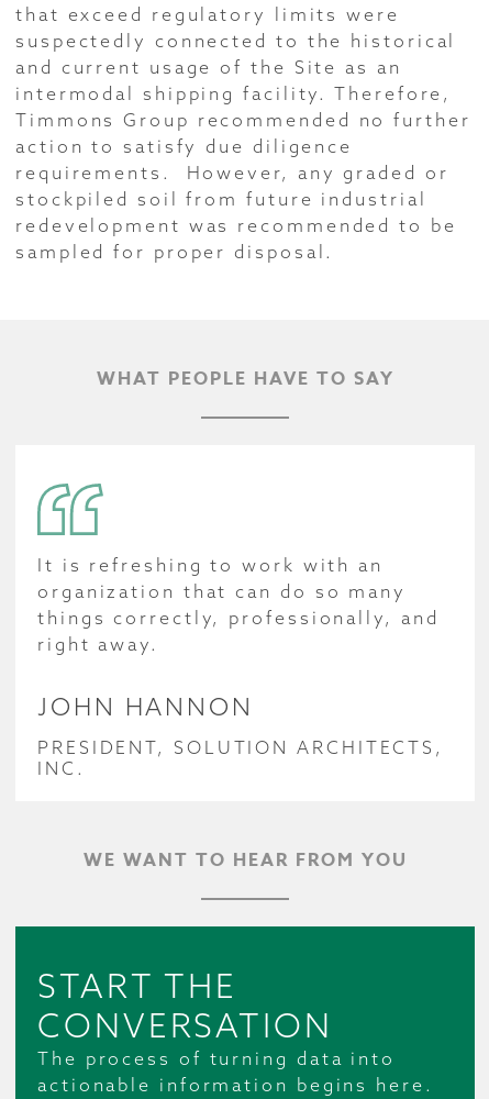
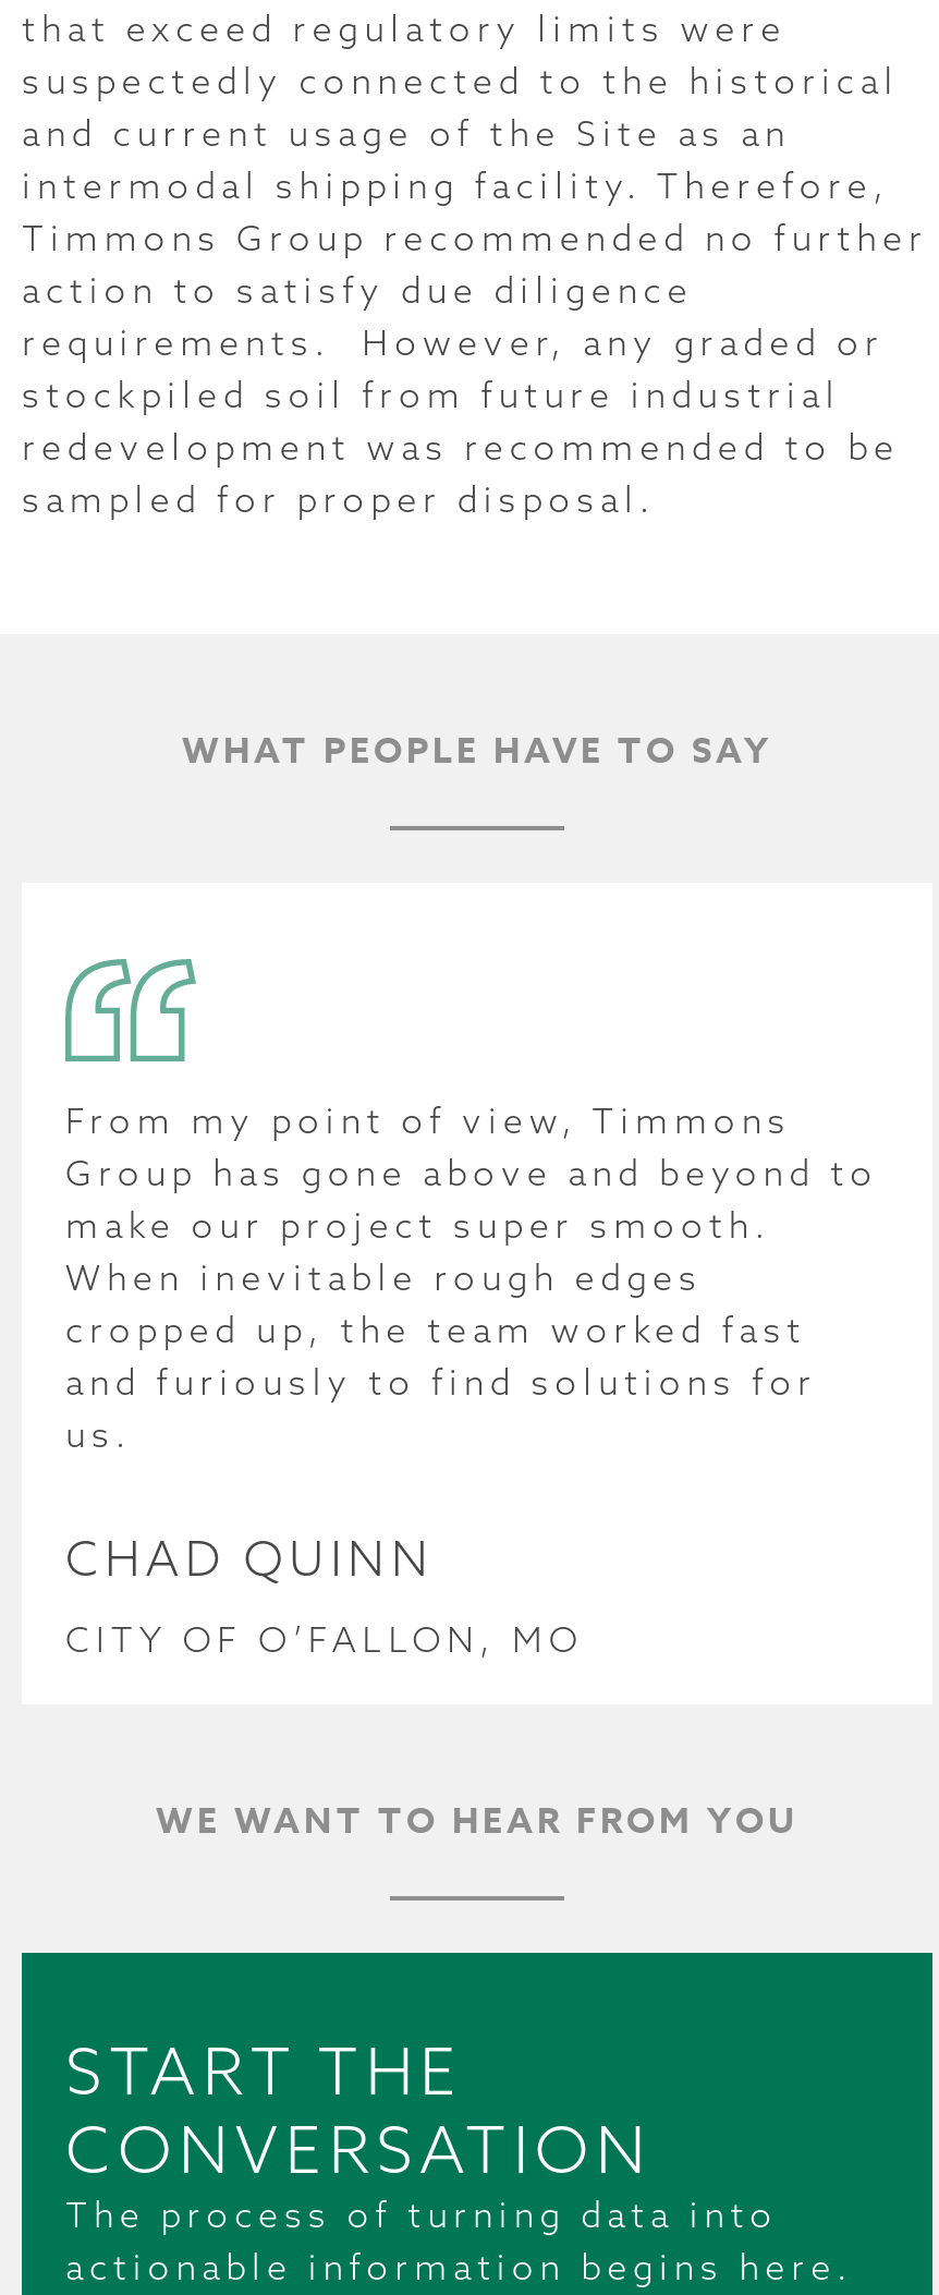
[37,554,439,655] It is refreshing to work with an | organization that can do so many | things correctly, professionally, and | right away. -> [65,1098,878,1456] From my point of view, Timmons | Group has gone above and beyond to | make our project super smooth. | When inevitable rough edges | cropped up, the team worked fast | and furiously to find solutions for | us.
[37,691,254,722] JOHN HANNON -> [65,1528,434,1589] CHAD QUINN
[37,736,444,779] PRESIDENT, SOLUTION ARCHITECTS, | INC. -> [65,1617,583,1661] CITY OF O’FALLON, MO

